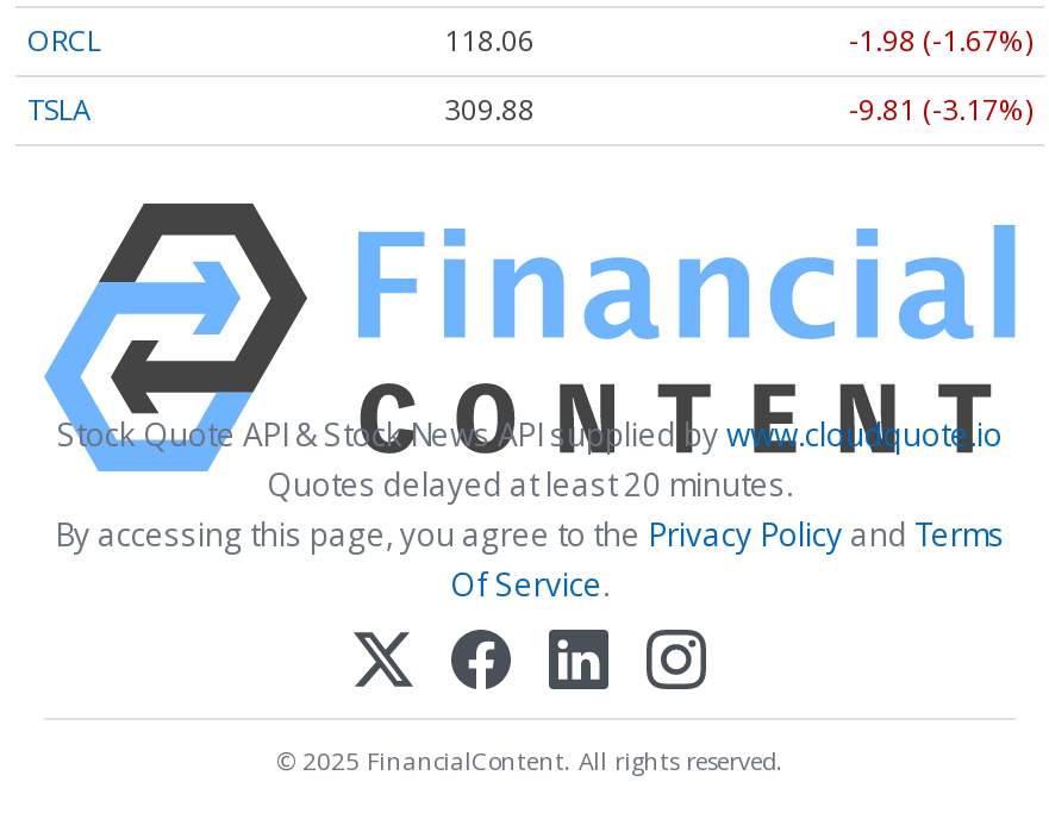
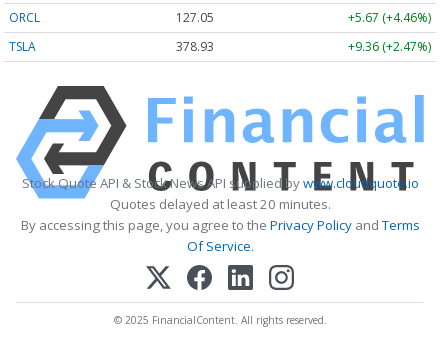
[444,21,535,61] 118.06 -> [176,9,214,26] 127.05
[849,21,1032,61] -1.98 (-1.67%) -> [348,9,431,26] +5.67 (+4.46%)
[444,90,535,130] 309.88 -> [176,38,214,55] 378.93
[849,90,1032,130] -9.81 (-3.17%) -> [348,38,431,55] +9.36 (+2.47%)

